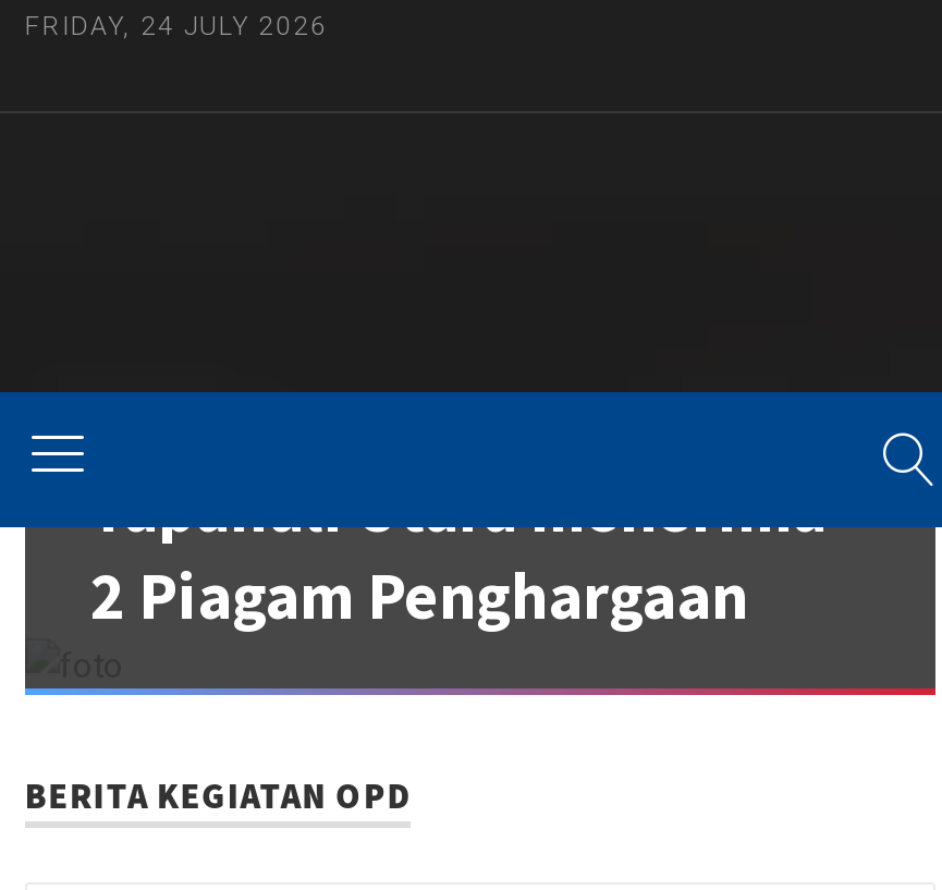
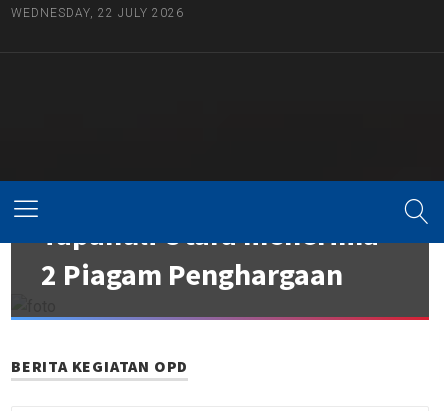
[25,11,328,41] FRIDAY, 24 JULY 2026 -> [11,6,184,20] WEDNESDAY, 22 JULY 2026

